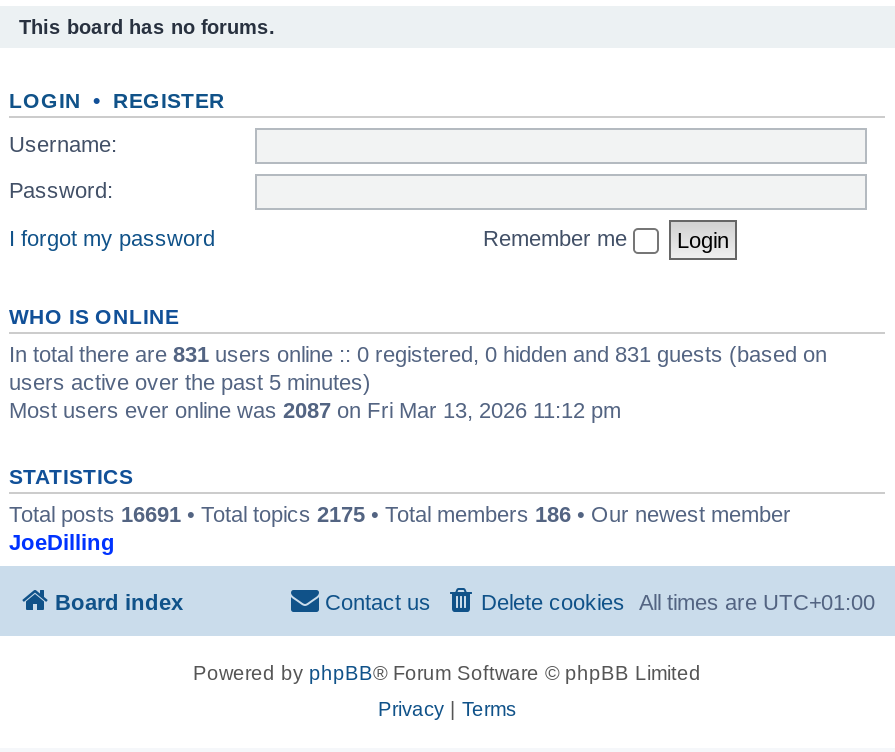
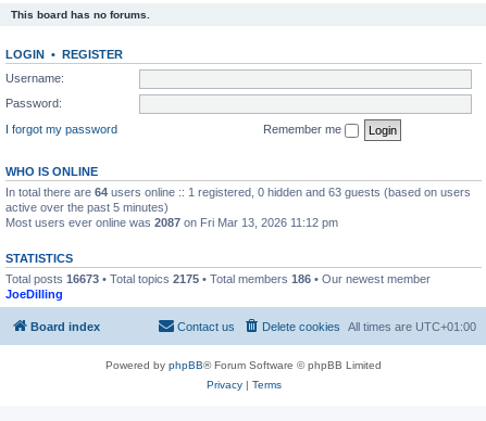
[9,341,827,393] In total there are 831 users online :: 0 registered, 0 hidden and 831 guests (based on | users active over the past 5 minutes) -> [5,185,471,213] In total there are 64 users online :: 1 registered, 0 hidden and 63 guests (based on users | active over the past 5 minutes)
[9,501,791,525] Total posts 16691 • Total topics 2175 • Total members 186 • Our newest member -> [5,272,431,285] Total posts 16673 • Total topics 2175 • Total members 186 • Our newest member

